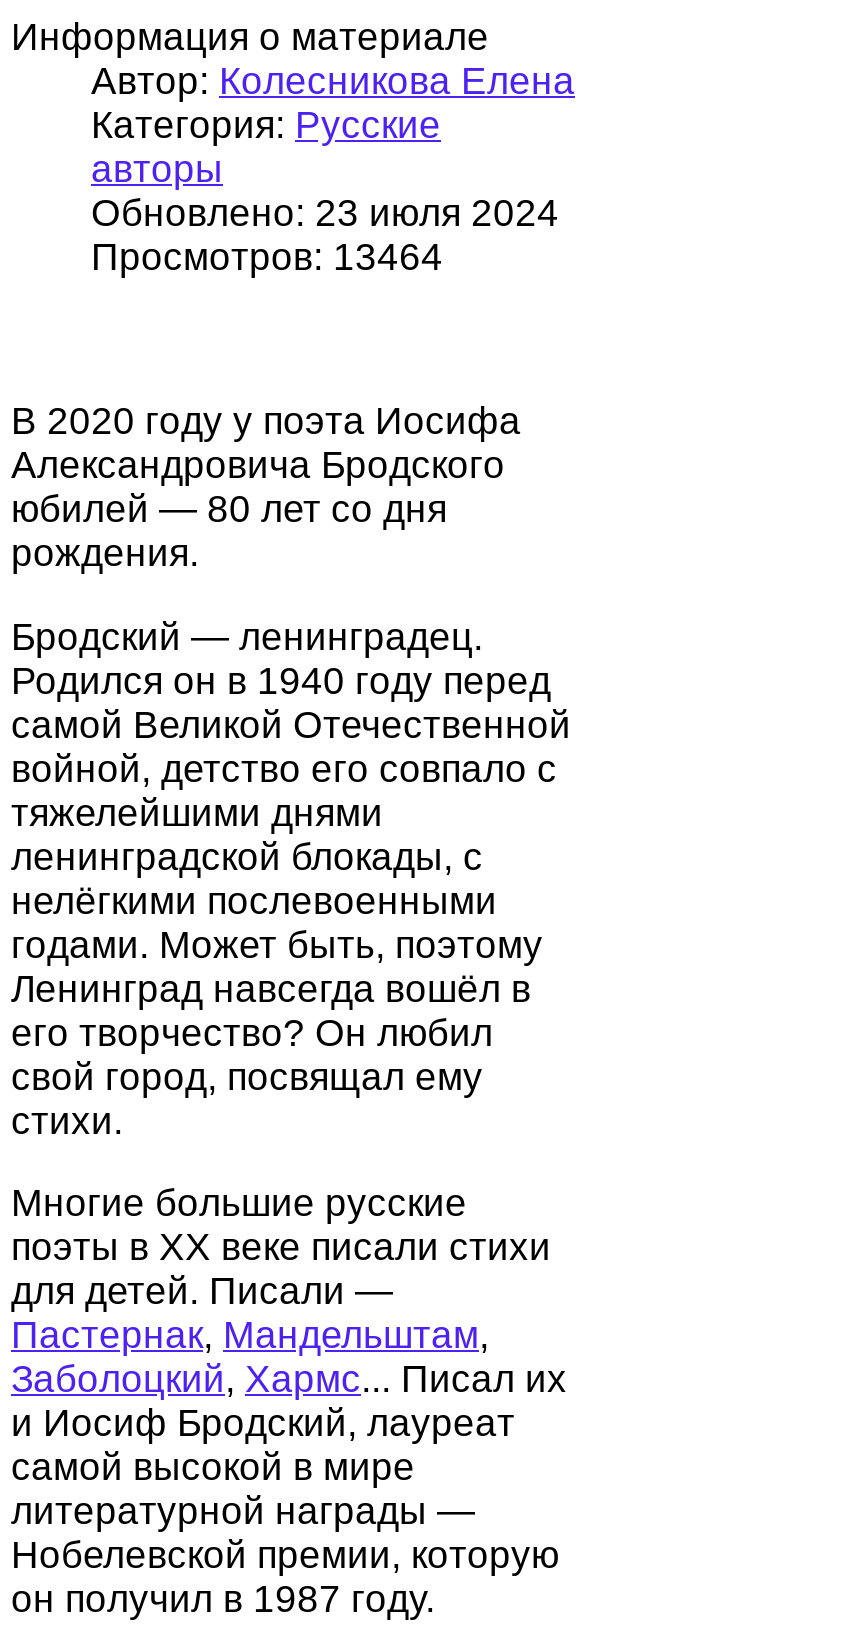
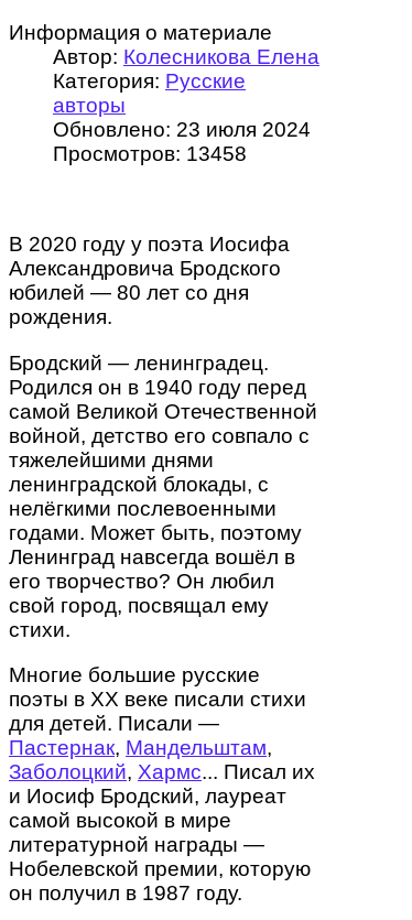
[91,236,443,278] Просмотров: 13464 -> [53,142,247,165] Просмотров: 13458

